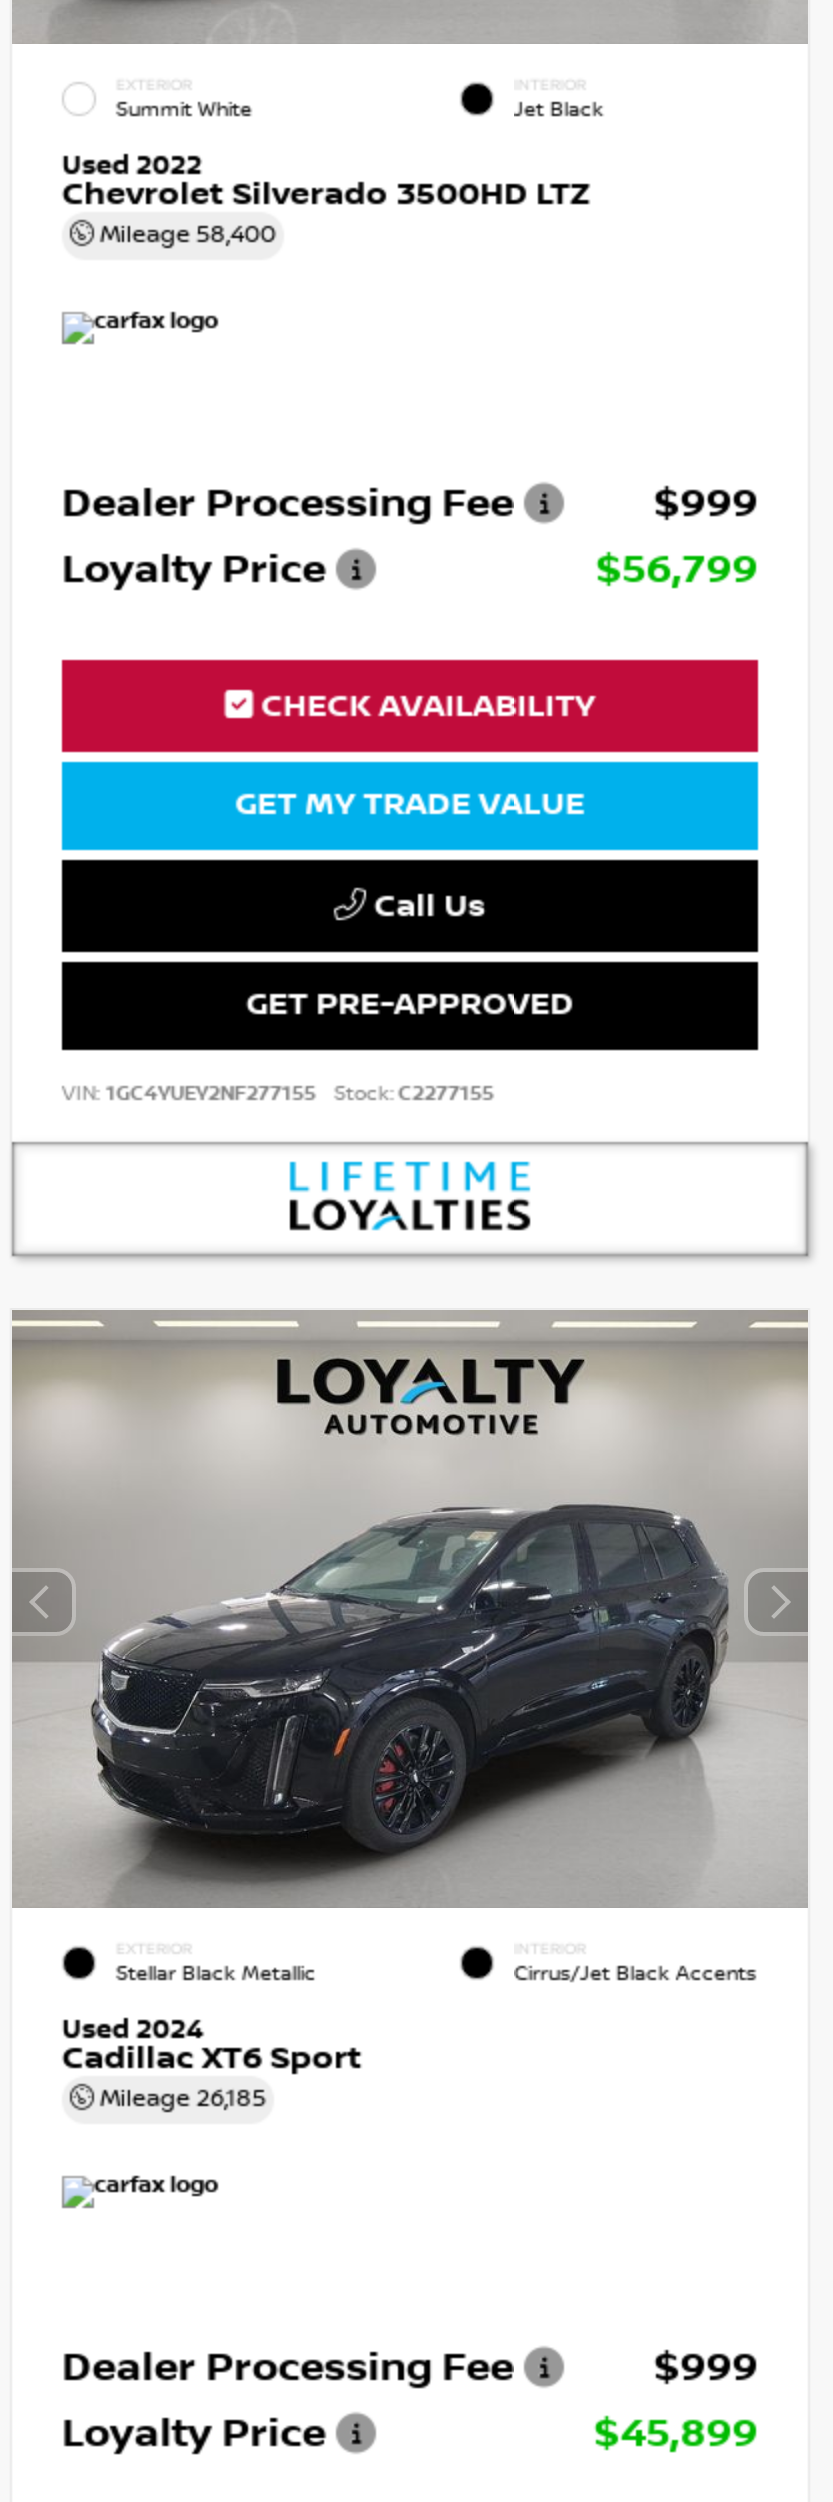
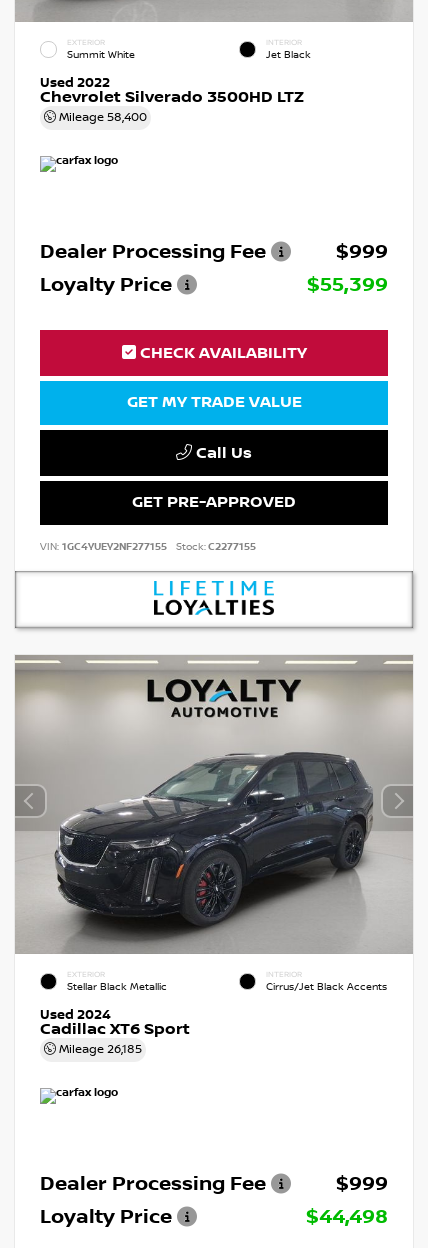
[596,545,758,593] $56,799 -> [307,272,388,296] $55,399
[594,2409,758,2457] $45,899 -> [306,1205,388,1229] $44,498

